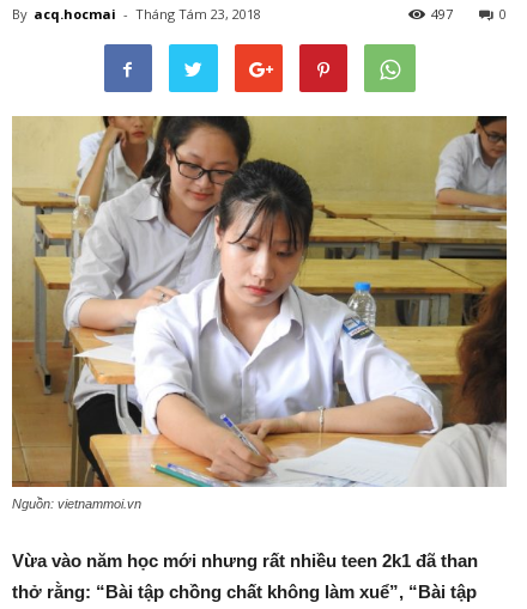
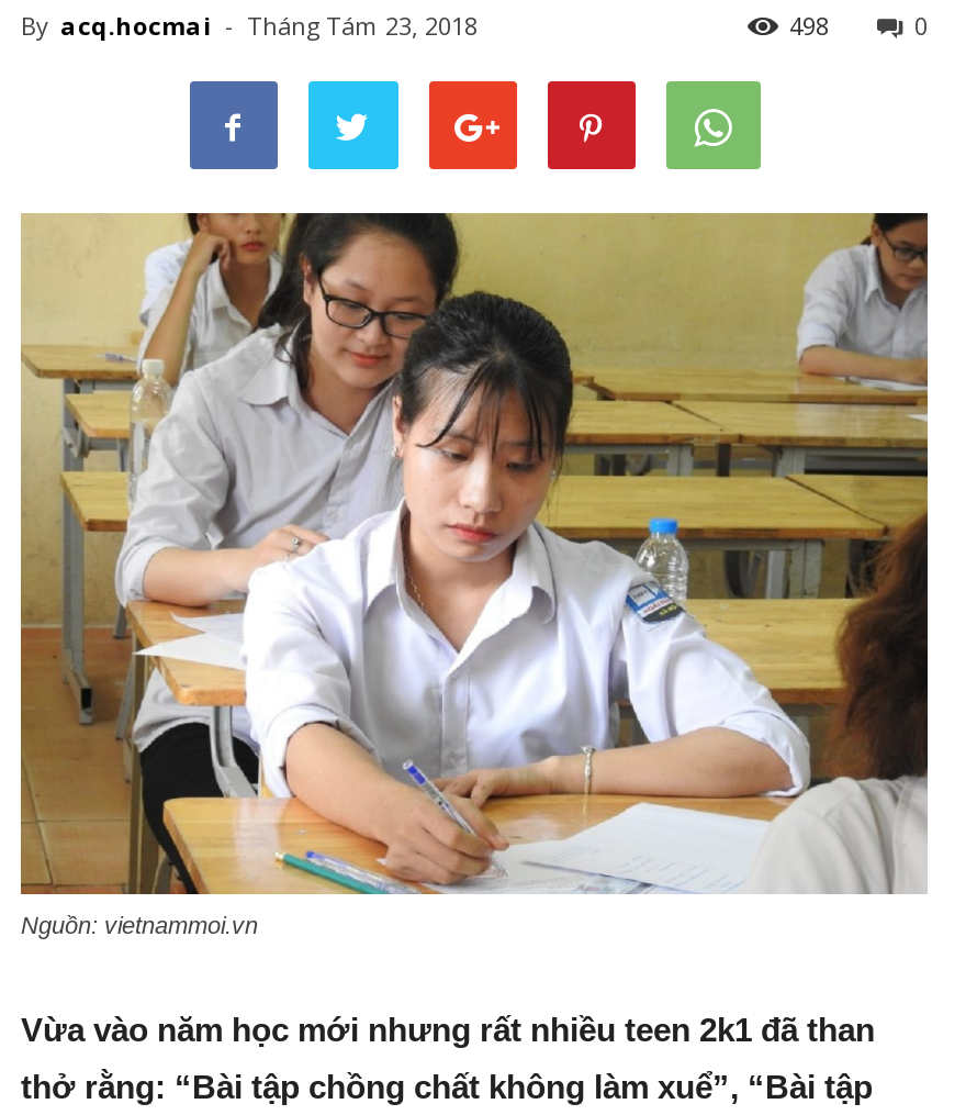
[431,5,453,23] 497 -> [789,9,829,42] 498

